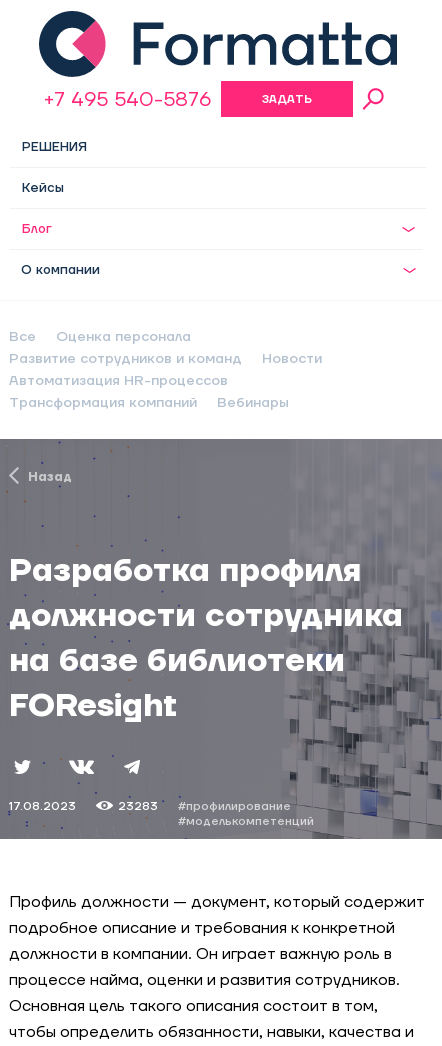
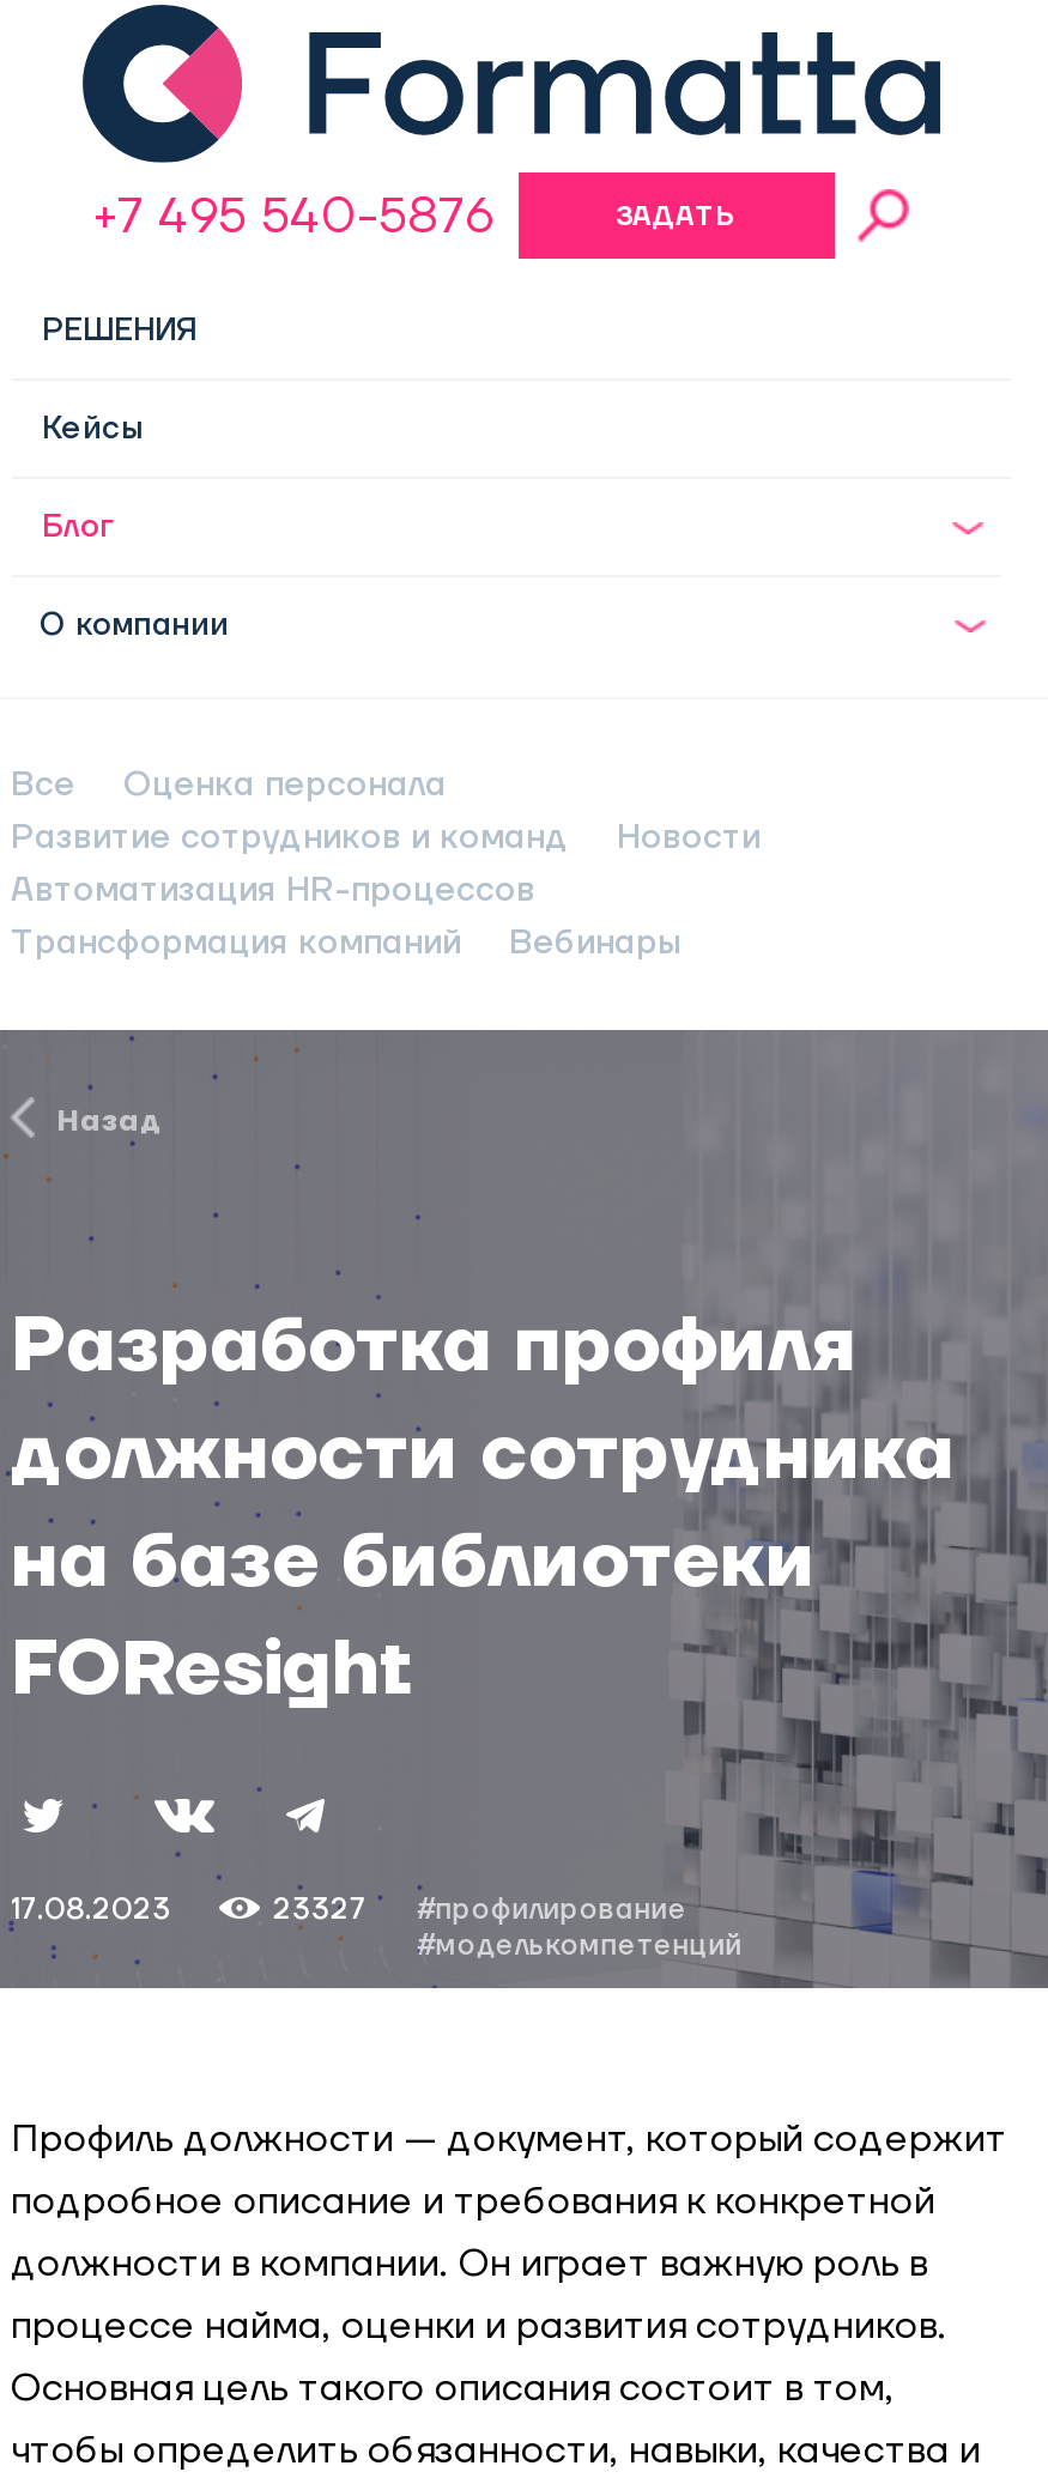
[118,799,291,814] 23283 #профилирование -> [273,1892,687,1928] 23327 #профилирование

